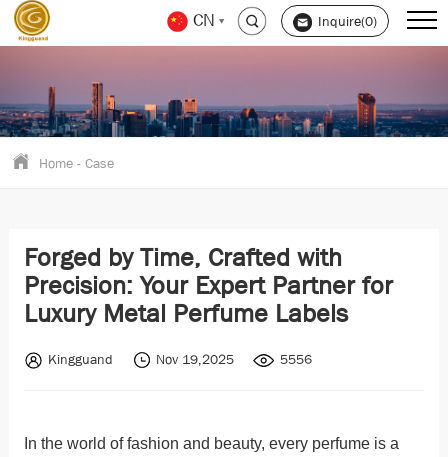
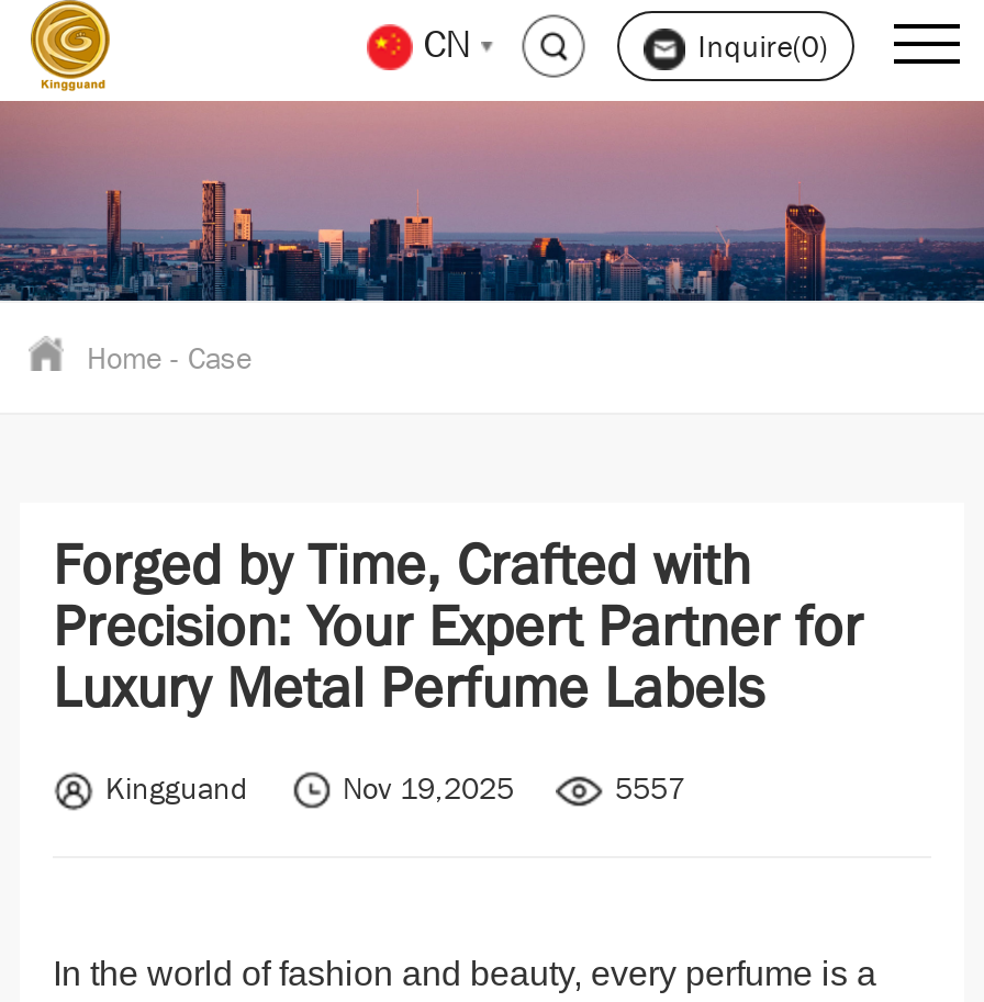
[280,350,312,368] 5556 -> [615,769,685,808] 5557

